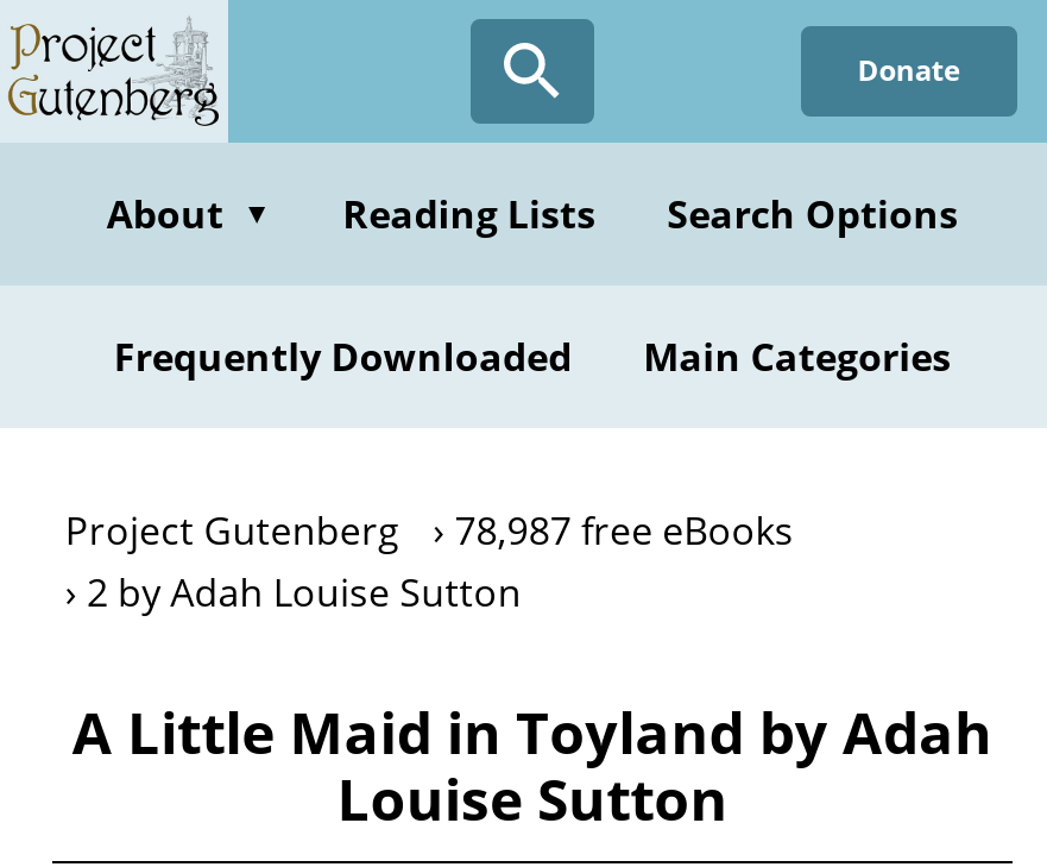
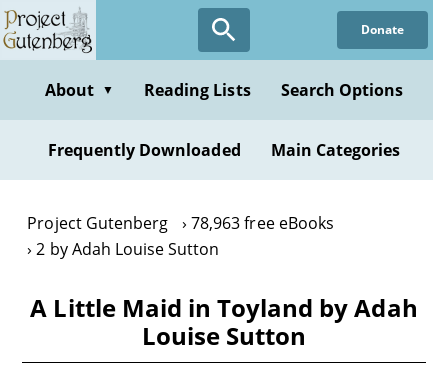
[65,504,794,557] Project Gutenberg 78,987 free eBooks -> [27,212,334,234] Project Gutenberg 78,963 free eBooks

